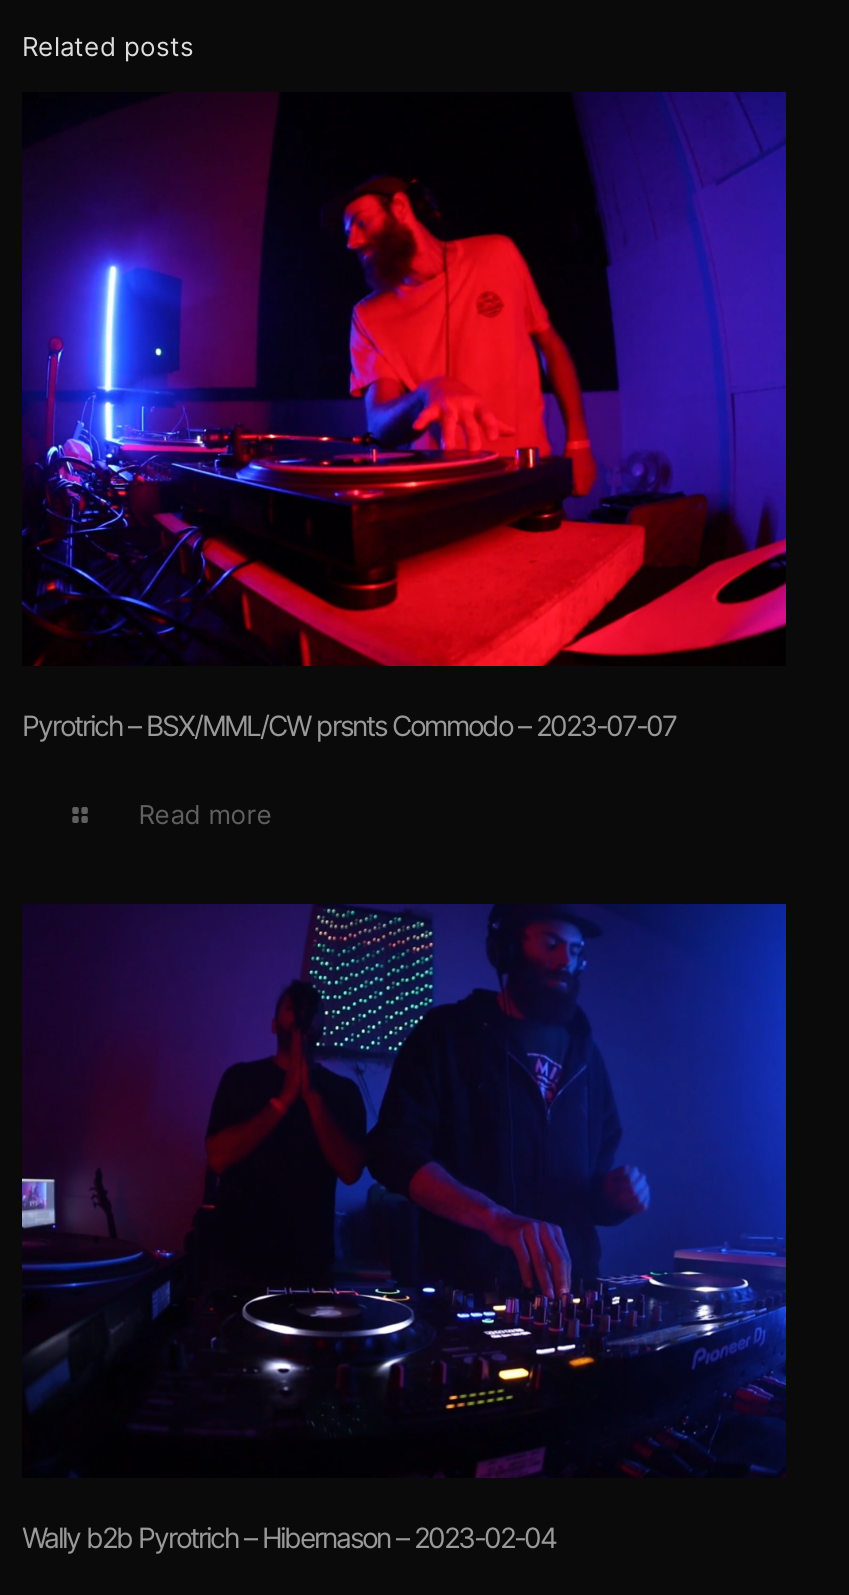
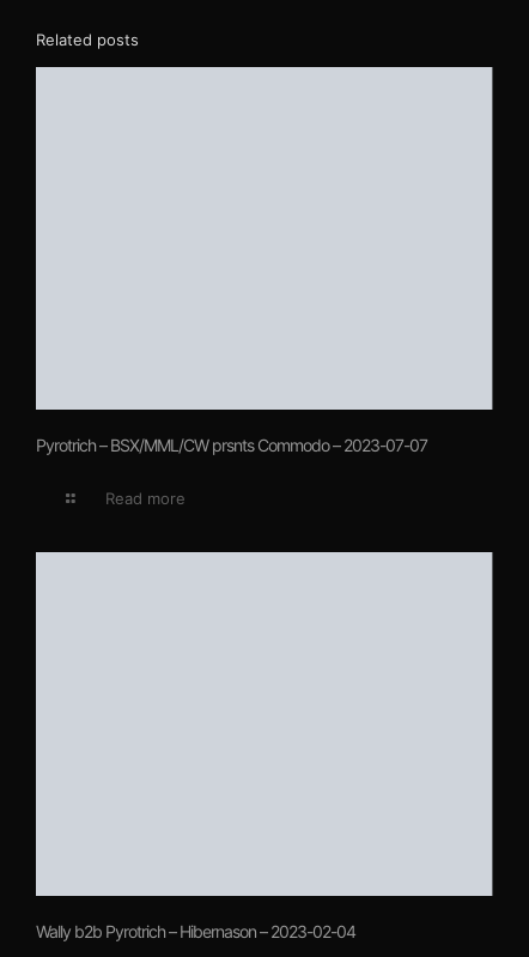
[22,91,788,669] [image] -> none
[20,903,788,1477] [image] -> none

